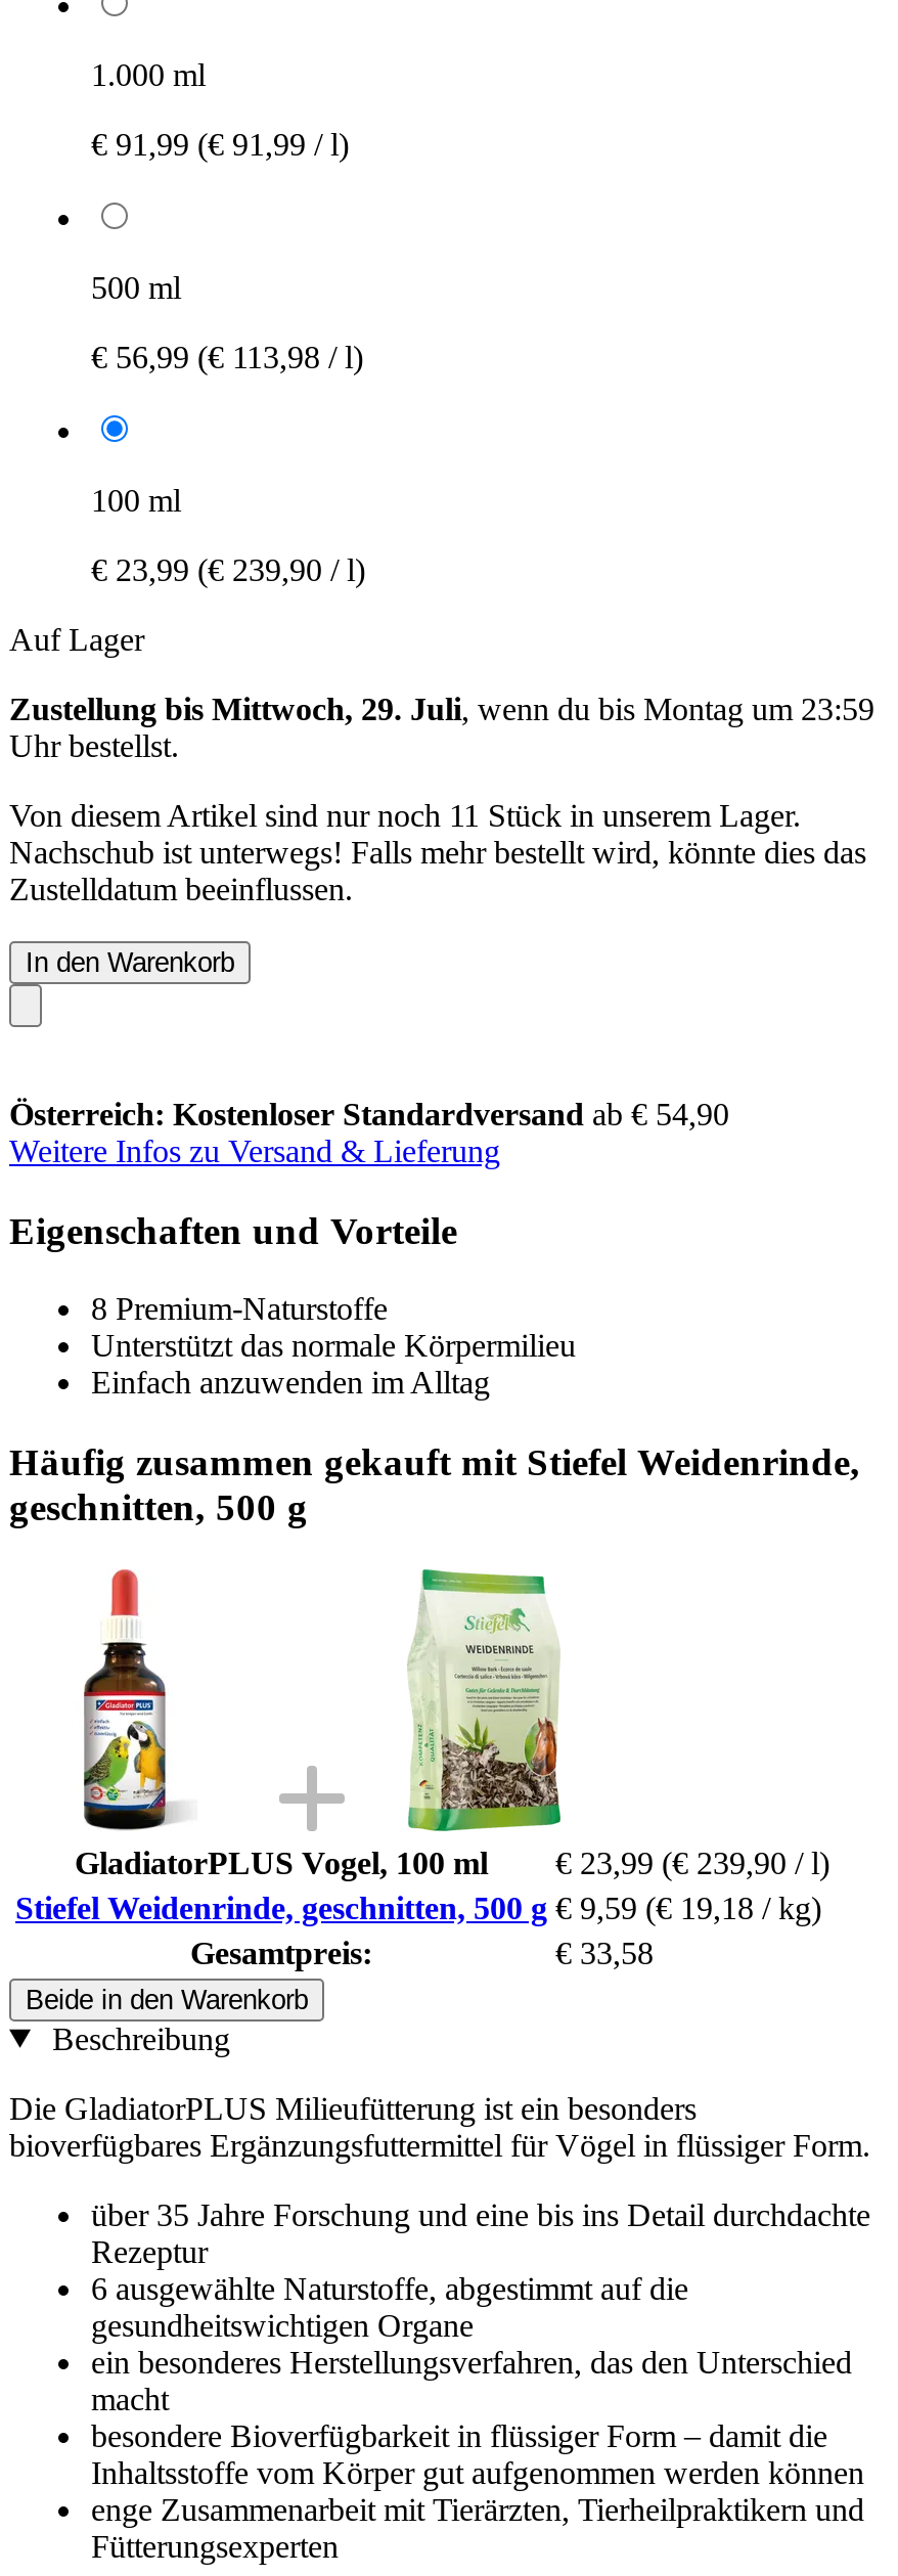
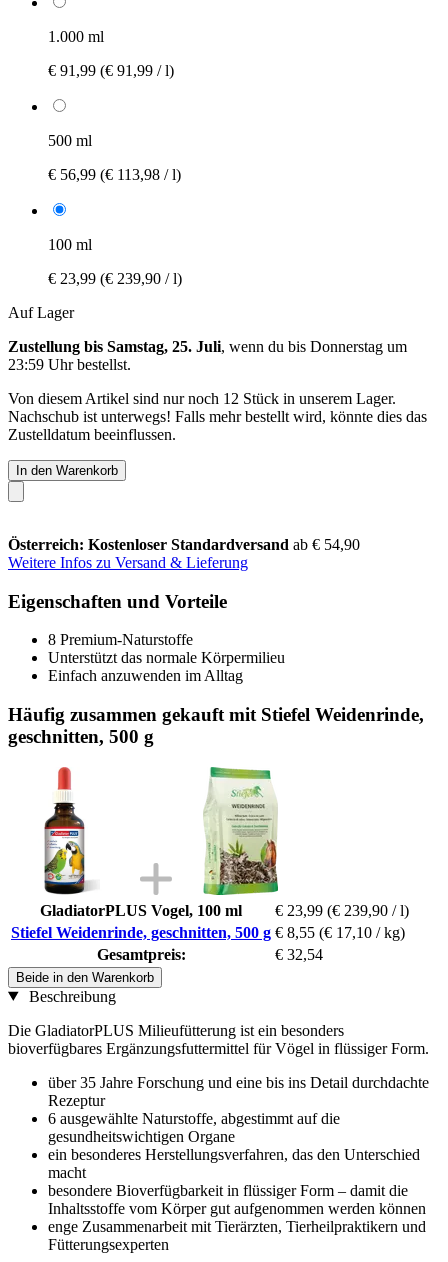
[9,691,874,763] Zustellung bis Mittwoch, 29. Juli, wenn du bis Montag um 23:59 | Uhr bestellst. -> [8,338,407,373] Zustellung bis Samstag, 25. Juli, wenn du bis Donnerstag um | 23:59 Uhr bestellst.
[9,798,801,832] Von diesem Artikel sind nur noch 11 Stück in unserem Lager. -> [8,390,396,407] Von diesem Artikel sind nur noch 12 Stück in unserem Lager.
[15,1890,821,1925] Stiefel Weidenrinde, geschnitten, 500 g € 9,59 (€ 19,18 / kg) -> [11,924,405,941] Stiefel Weidenrinde, geschnitten, 500 g € 8,55 (€ 17,10 / kg)
[555,1935,654,1970] € 33,58 -> [275,946,323,963] € 32,54

